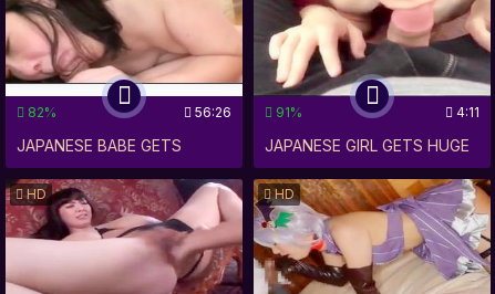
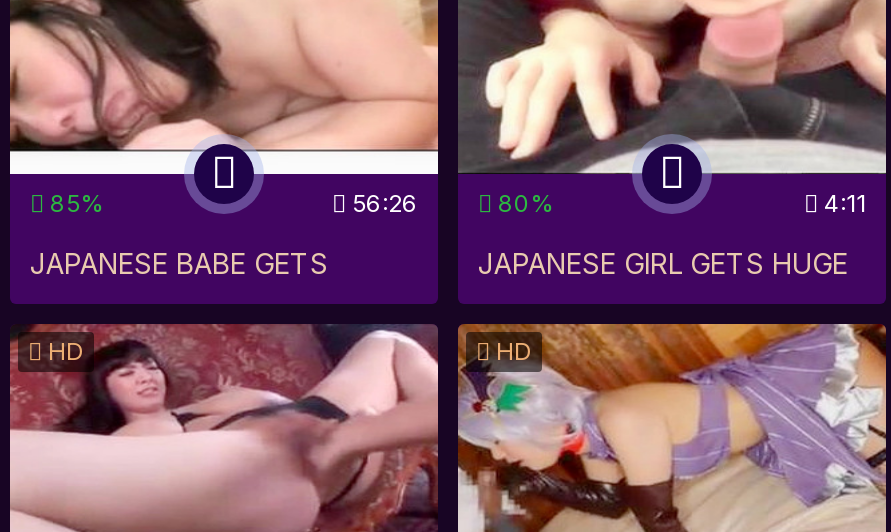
[28,104,56,120] 82% -> [50,188,102,218] 85%
[276,104,302,120] 91% -> [498,188,552,218] 80%

